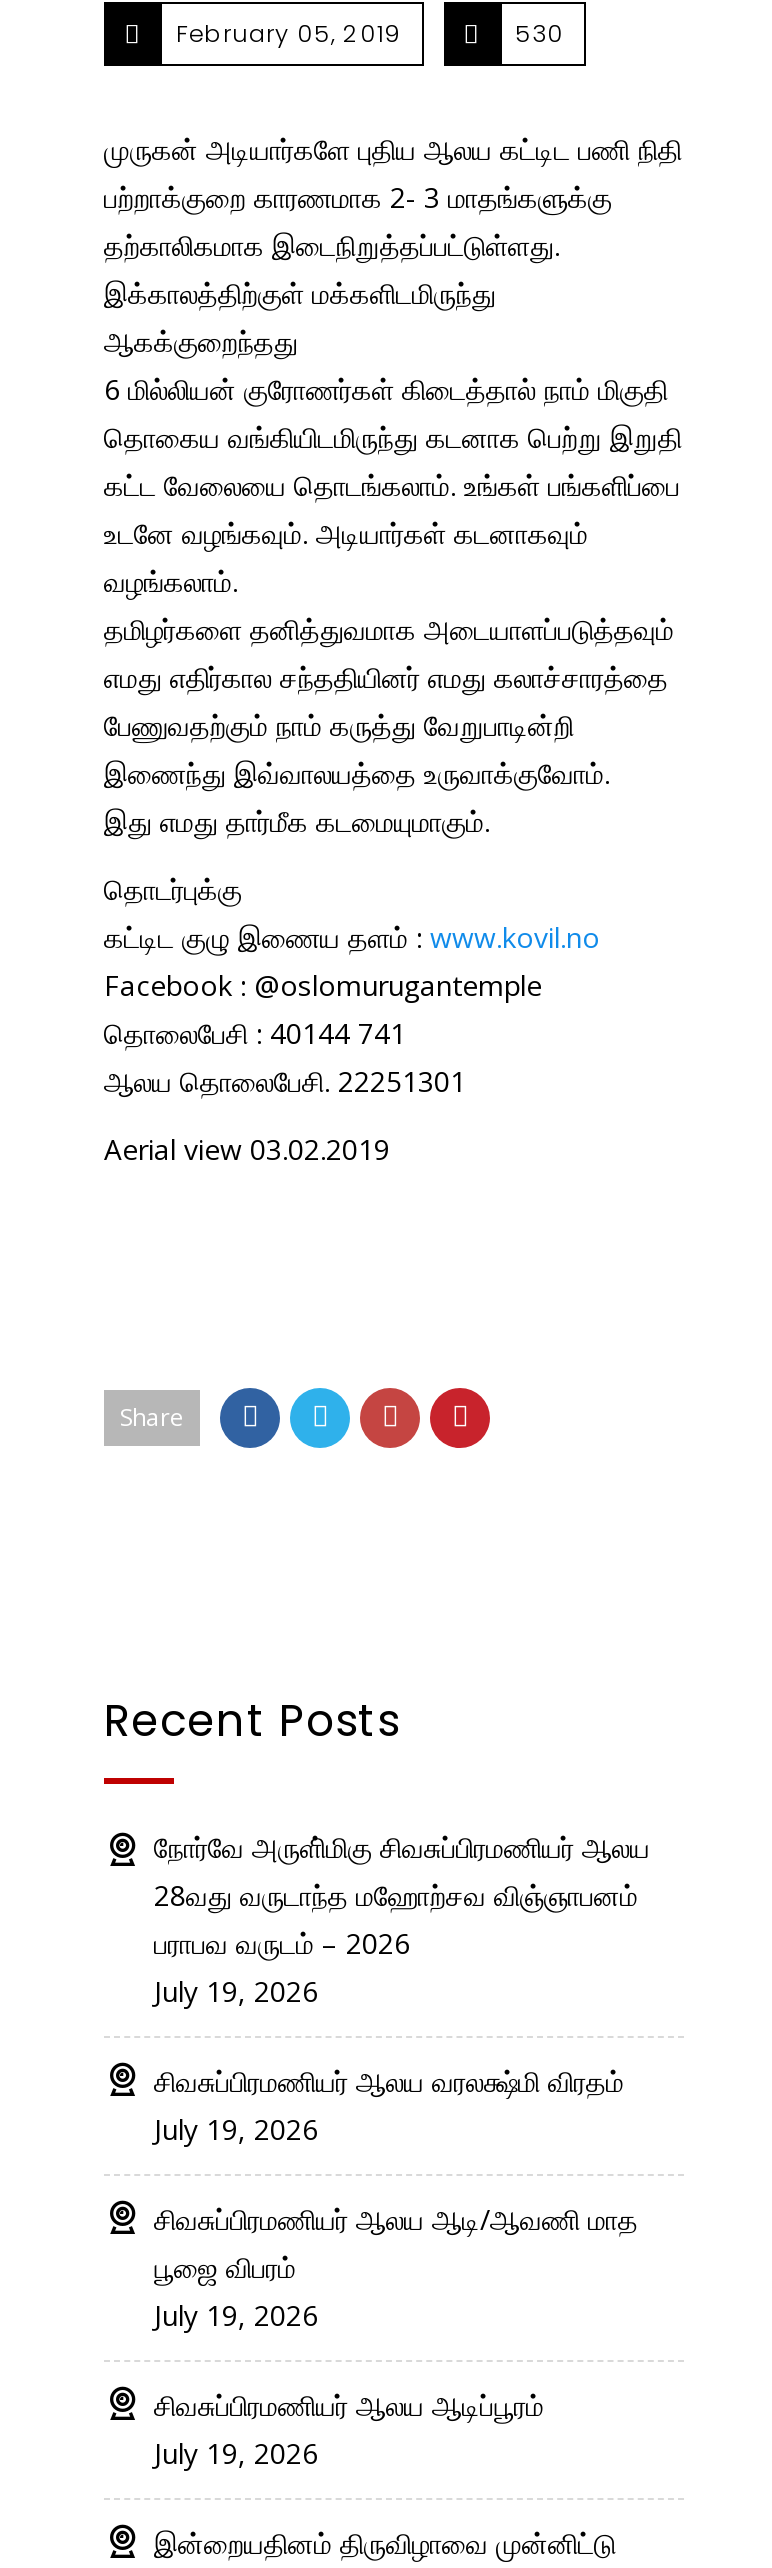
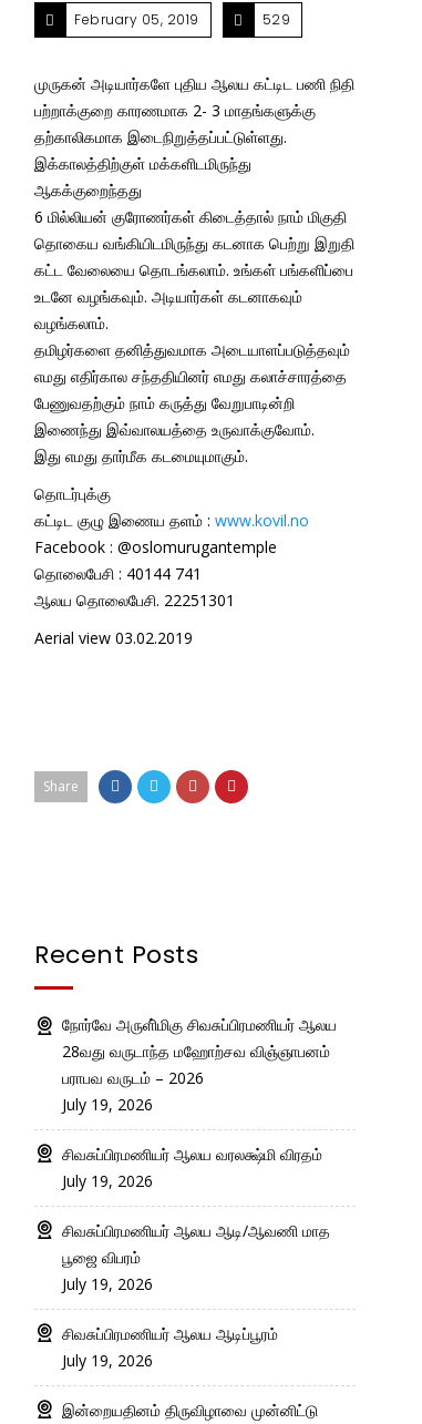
[515,16,564,50] 530 -> [262,10,290,29] 529

